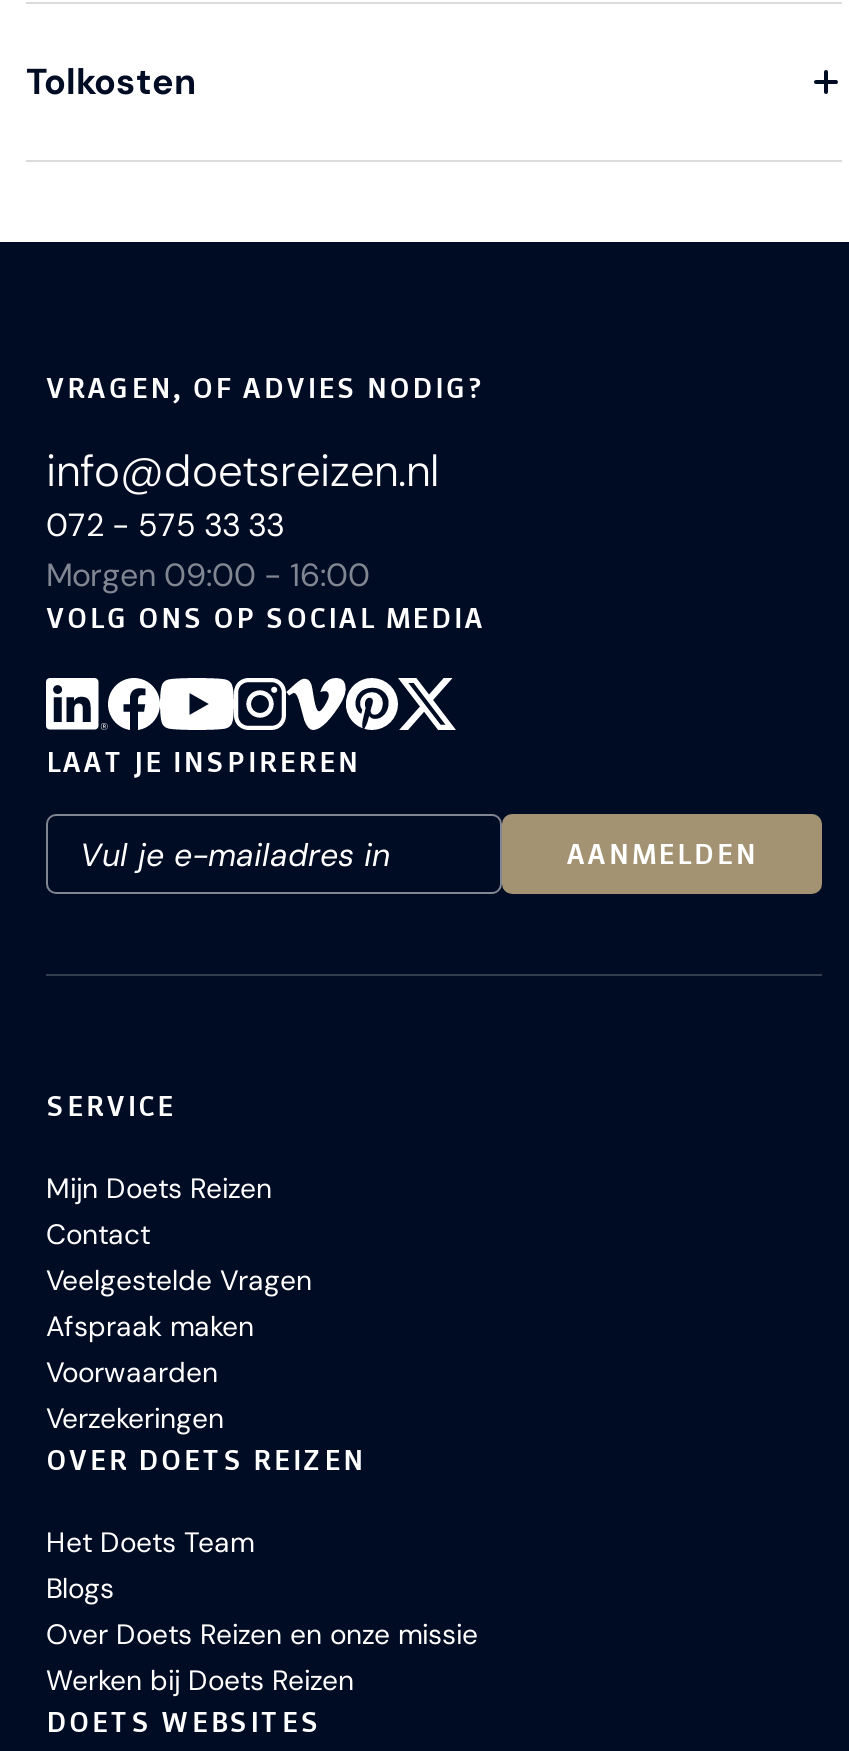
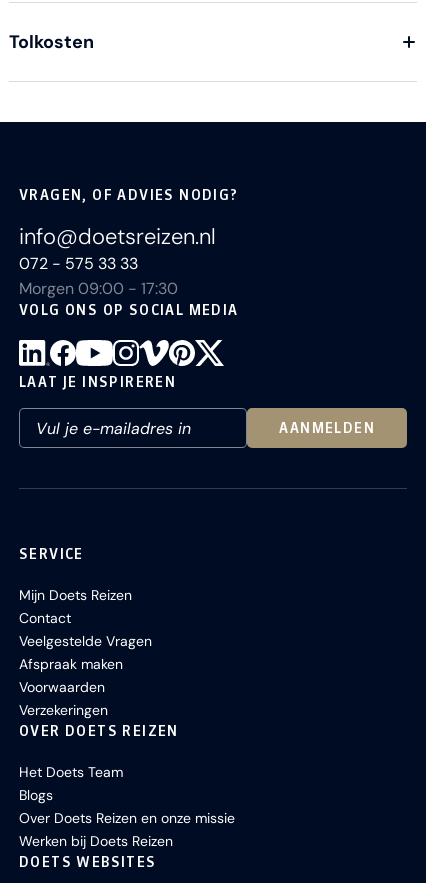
[46,554,370,596] Morgen 09:00 - 16:00 -> [19,278,178,299] Morgen 09:00 - 17:30

